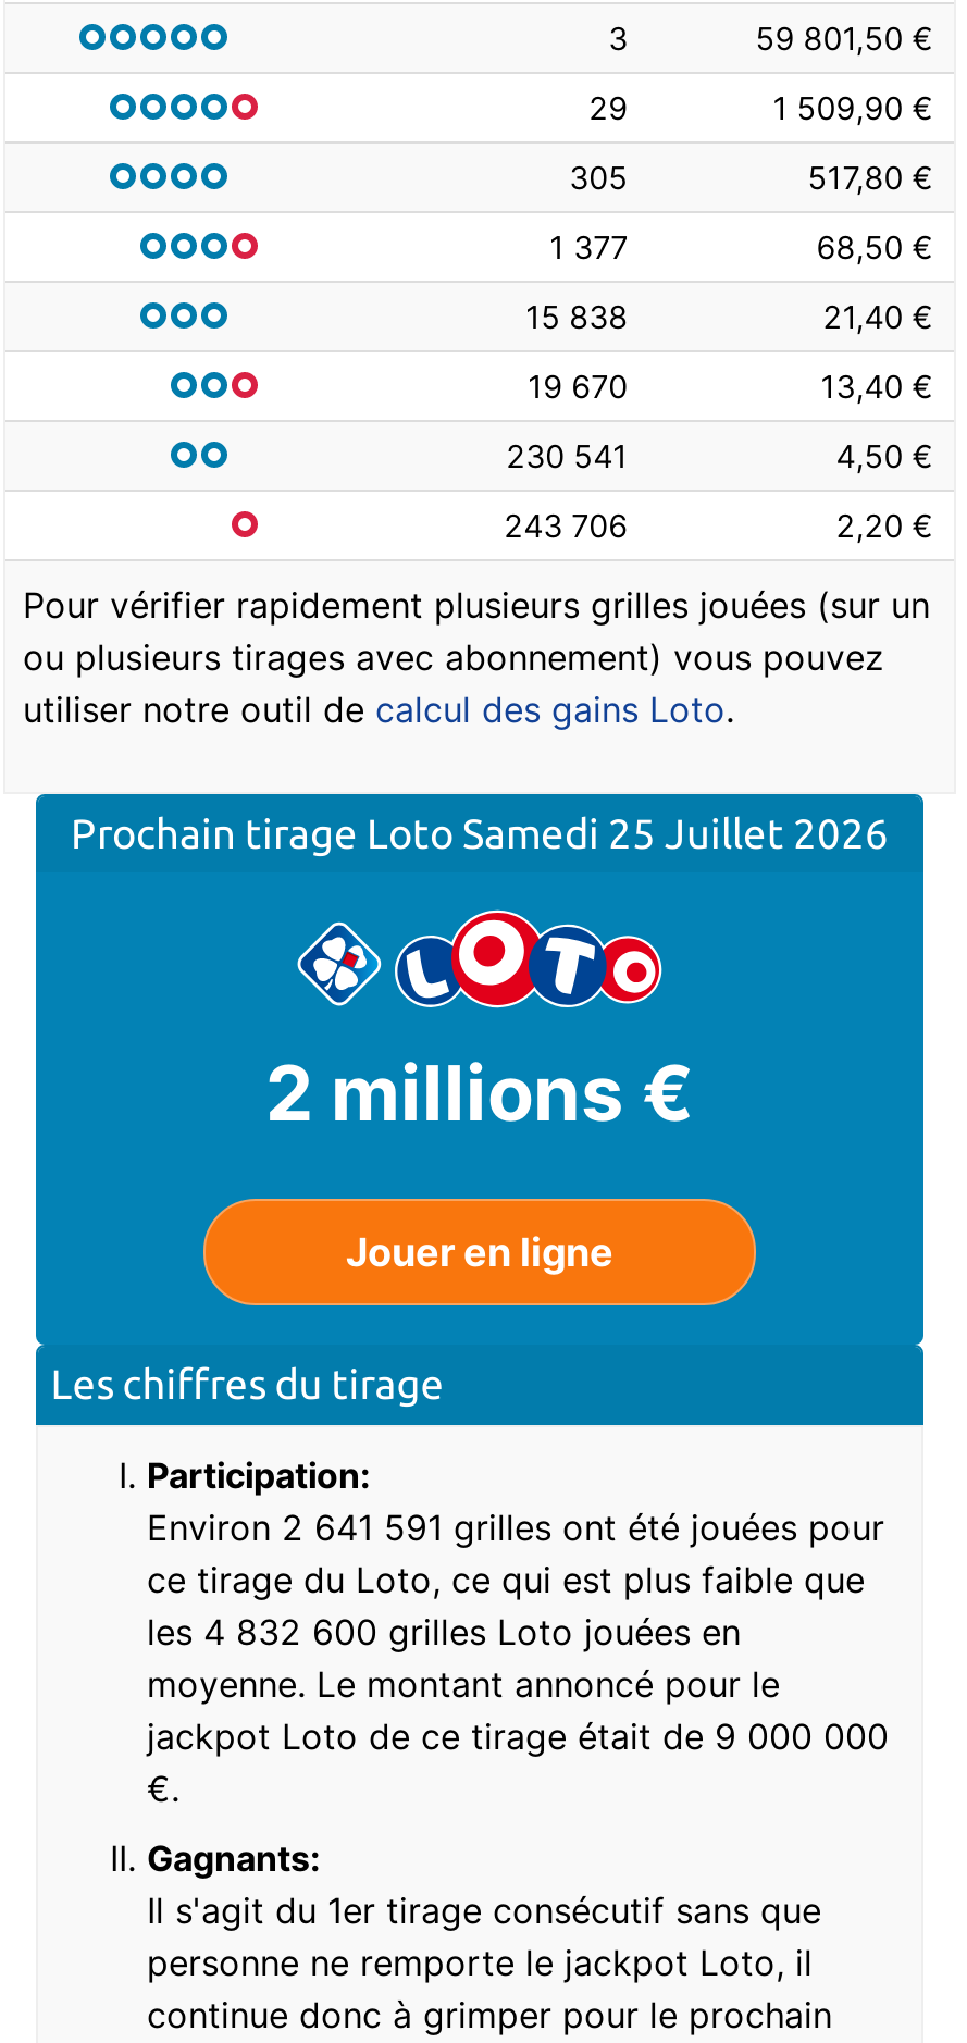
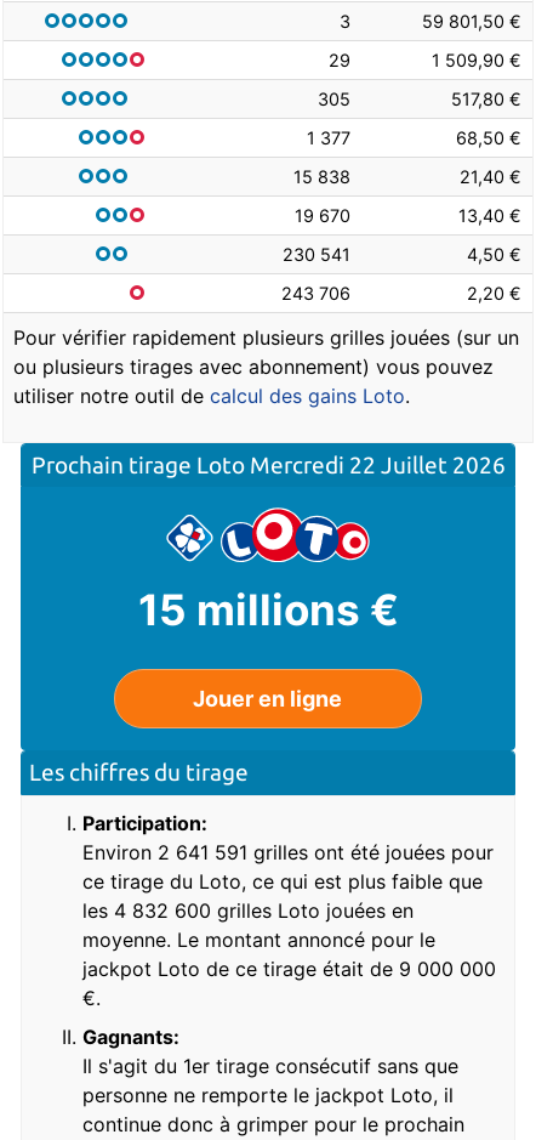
[71,809,889,857] Prochain tirage Loto Samedi 25 Juillet 2026 -> [31,451,505,478] Prochain tirage Loto Mercredi 22 Juillet 2026
[265,1048,694,1139] 2 millions € -> [138,585,398,636] 15 millions €

